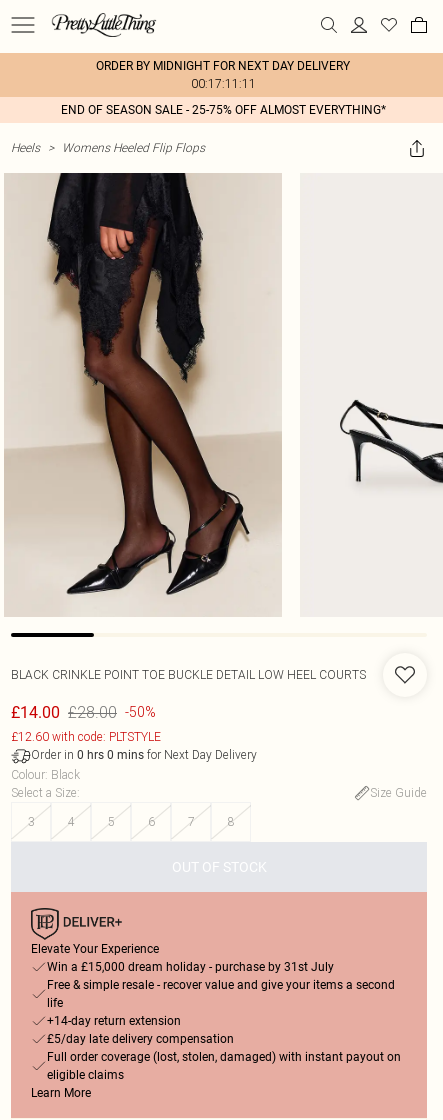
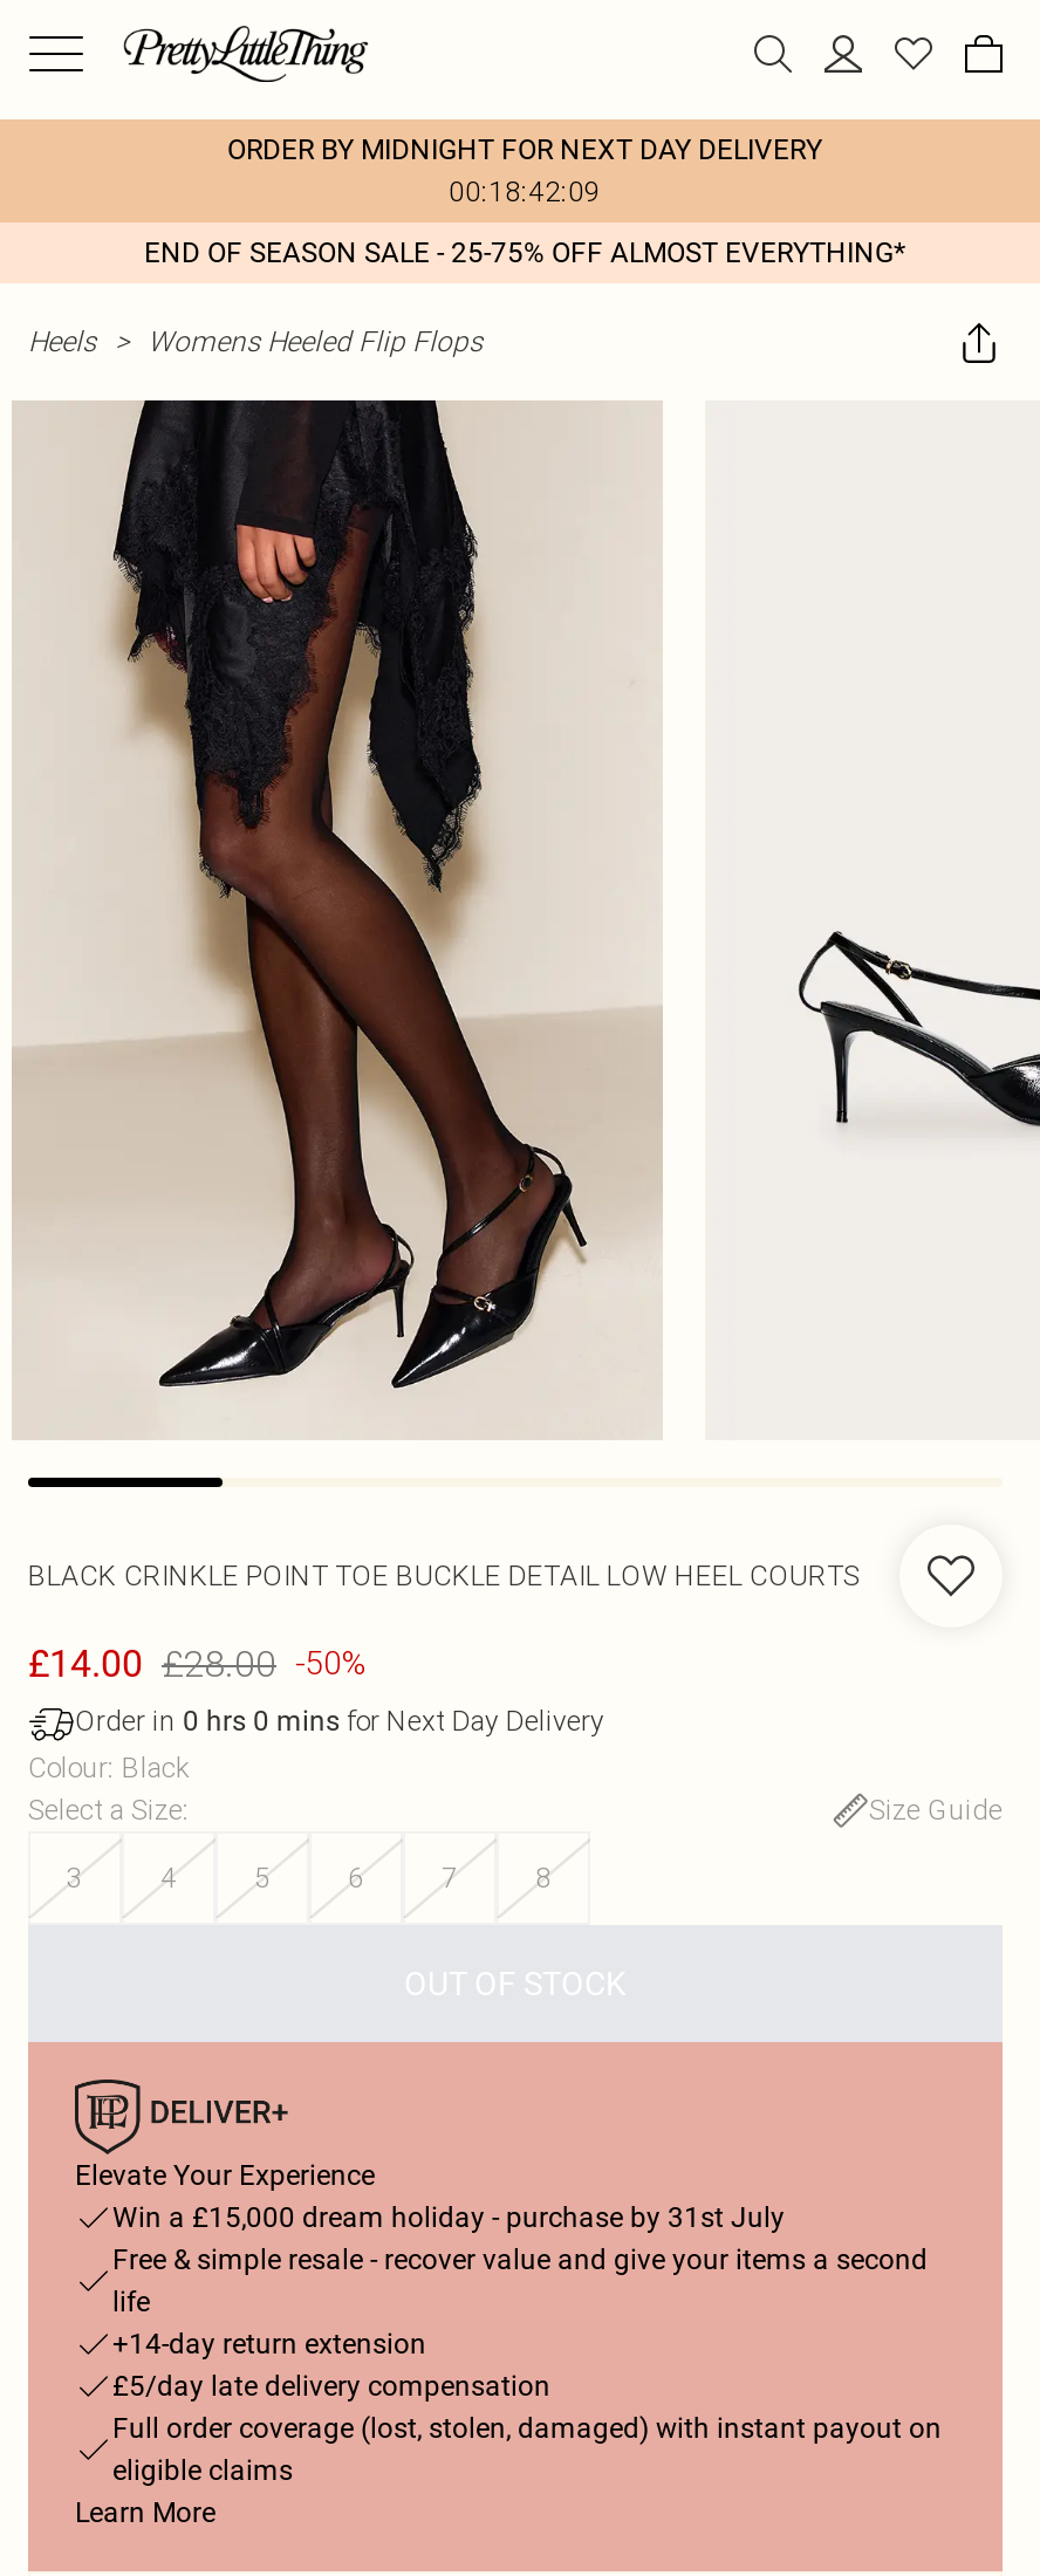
[190,76,255,91] 00:17:11:11 -> [449,173,601,208] 00:18:42:09
[11,729,161,744] £12.60 with code: PLTSTYLE -> none

